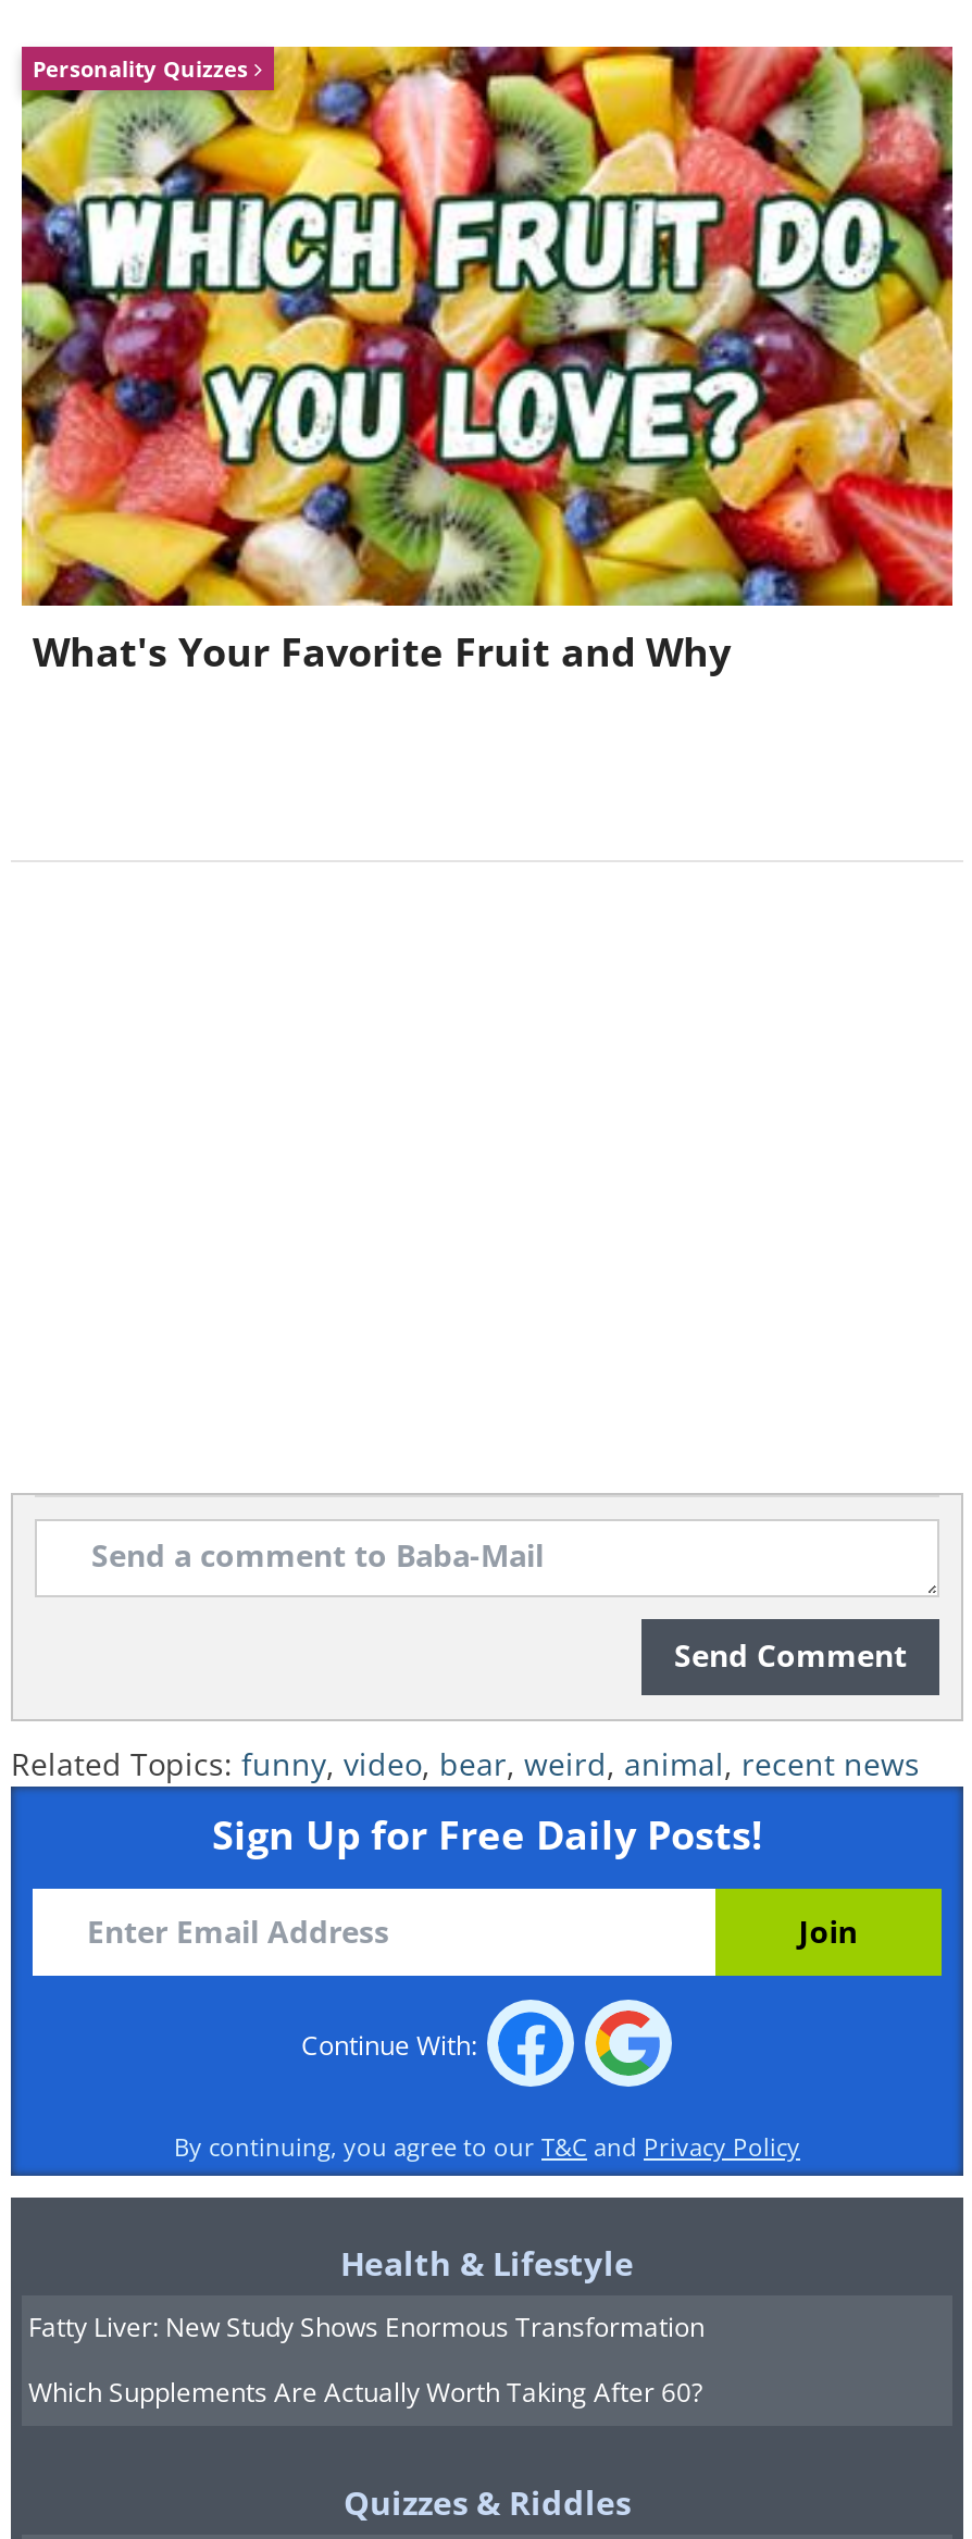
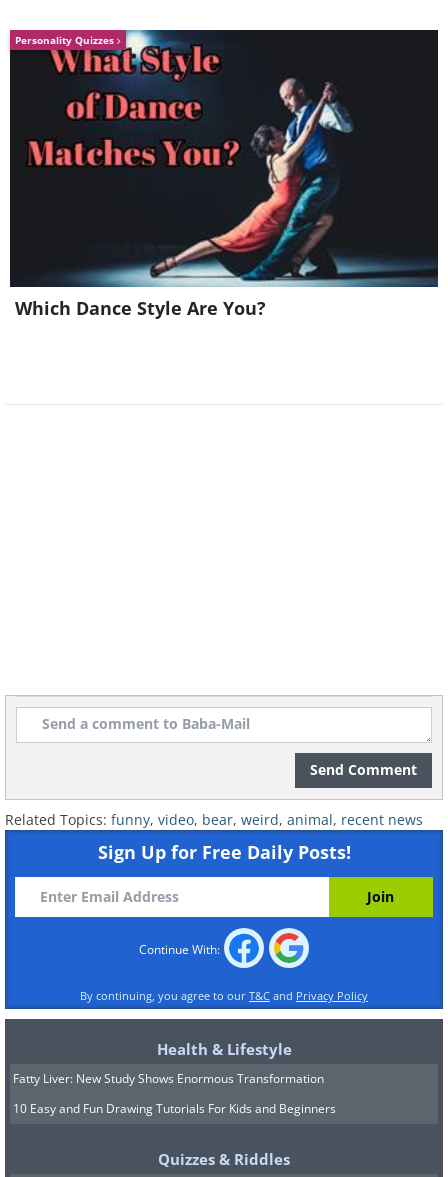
[20,45,955,677] [image] | What's Your Favorite Fruit and Why -> [9,29,439,320] [image] | Which Dance Style Are You?
[28,2373,702,2410] Which Supplements Are Actually Worth Taking After 60? -> [13,1100,336,1117] 10 Easy and Fun Drawing Tutorials For Kids and Beginners

